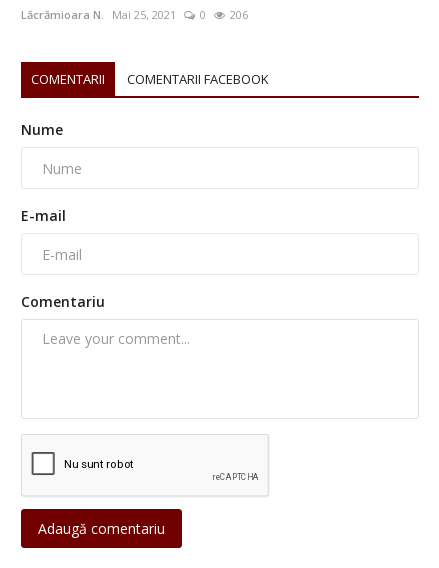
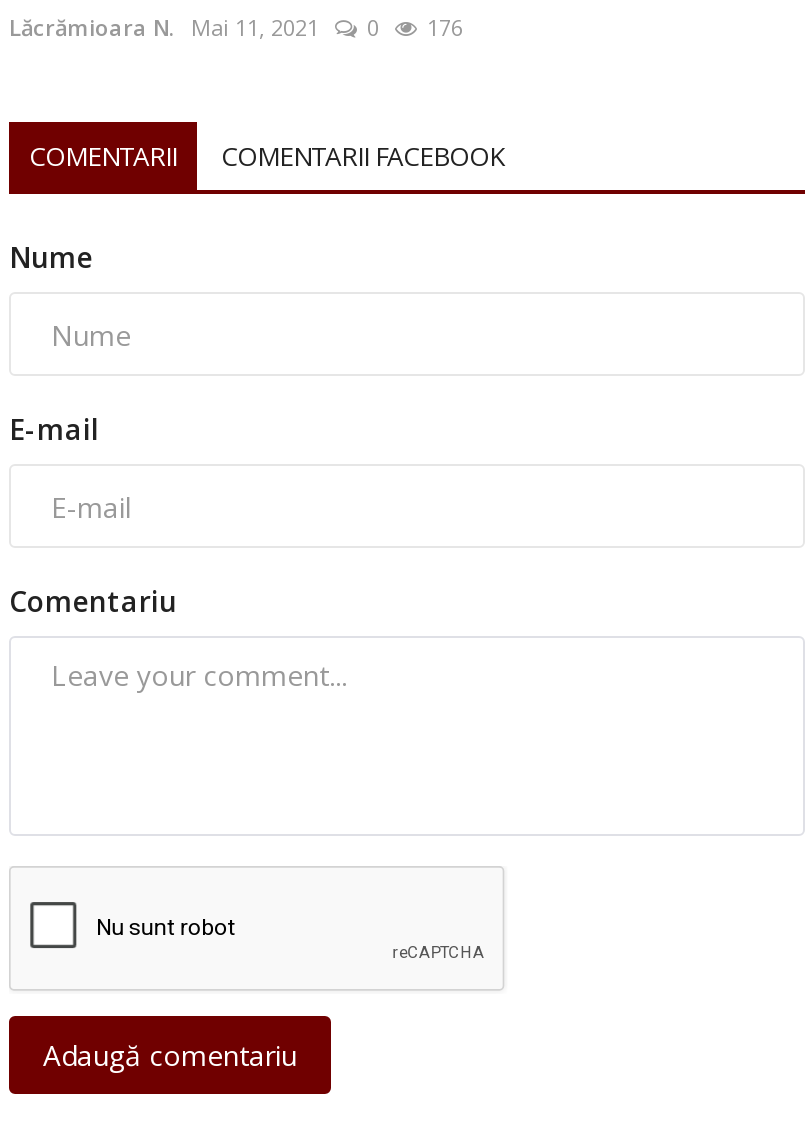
[21,7,176,22] Lăcrămioara N. Mai 25, 2021 -> [9,13,319,43] Lăcrămioara N. Mai 11, 2021
[230,7,248,22] 206 -> [427,13,463,43] 176

